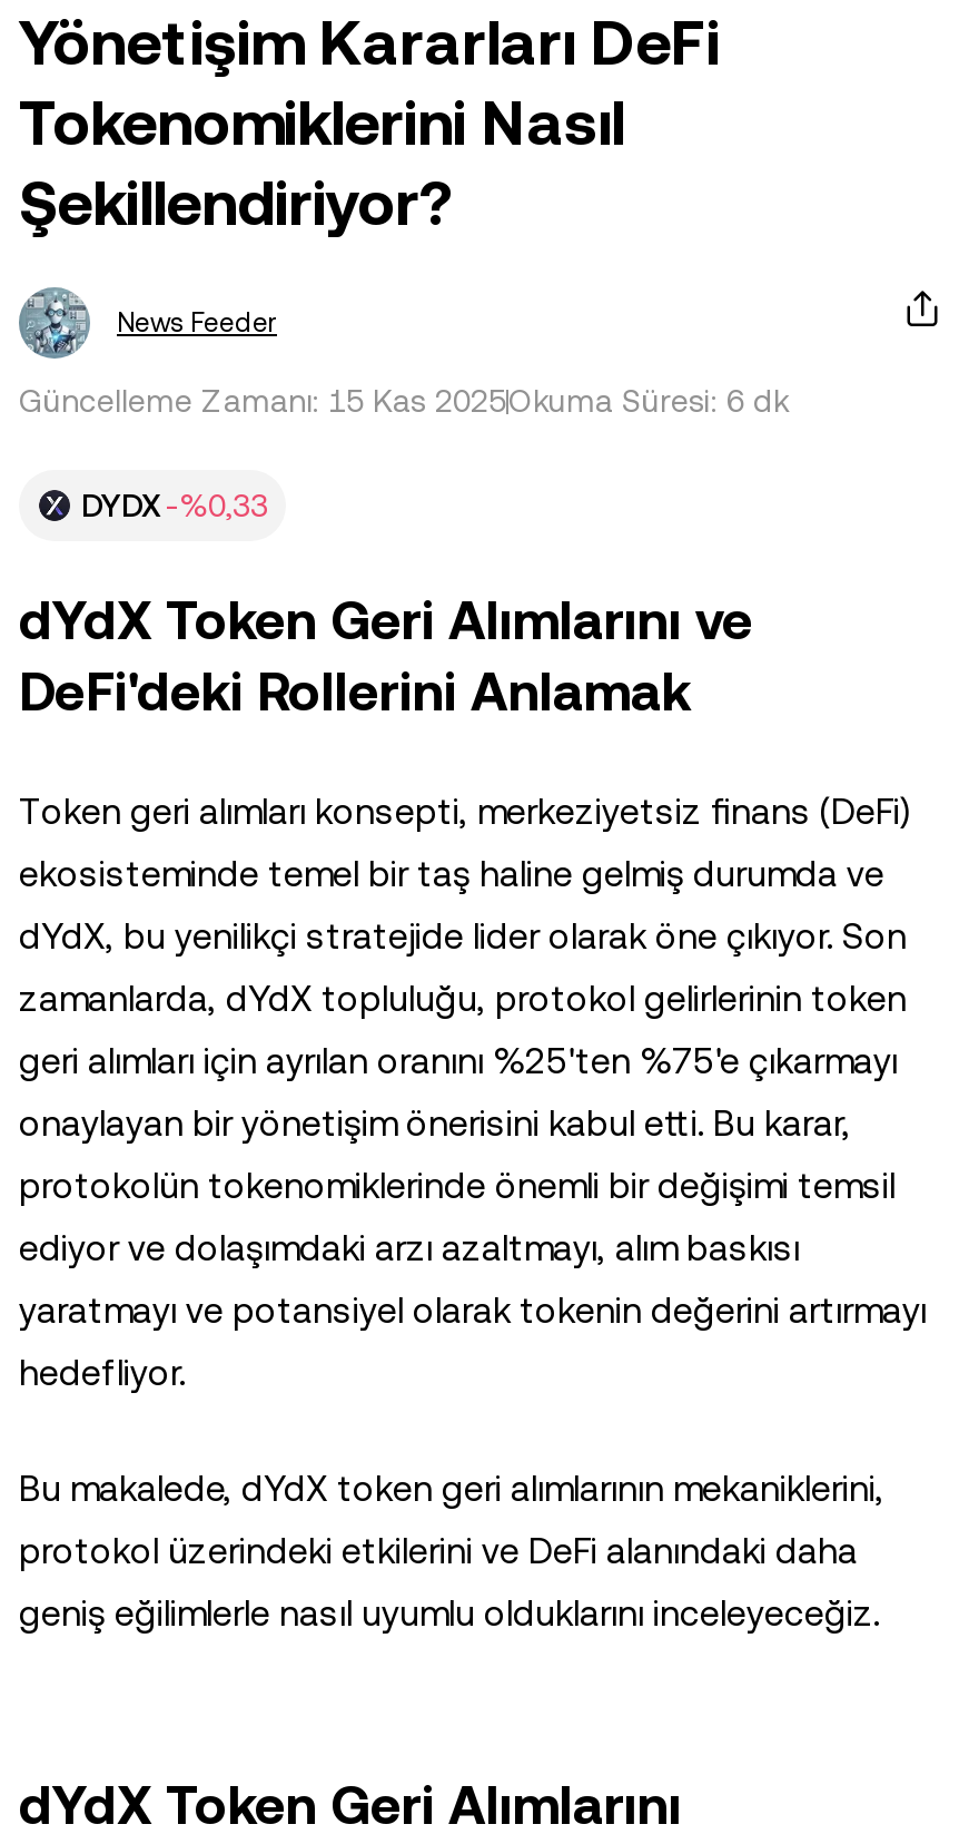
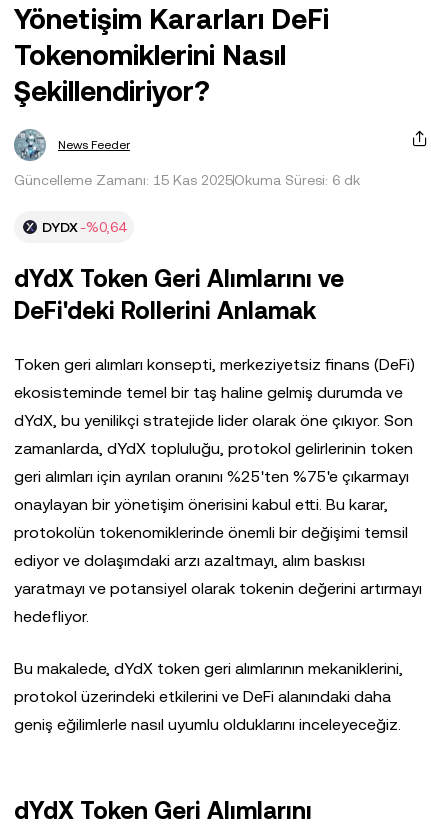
[81,488,268,523] DYDX -%0,33 -> [42,219,126,235] DYDX -%0,64

